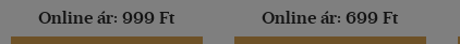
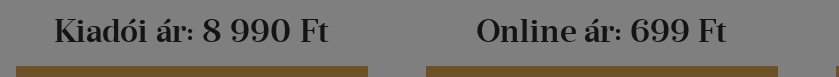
[38,8,174,28] Online ár: 999 Ft -> [54,13,328,51] Kiadói ár: 8 990 Ft

